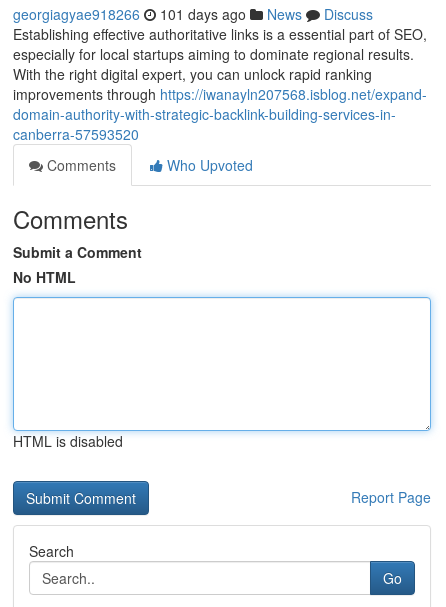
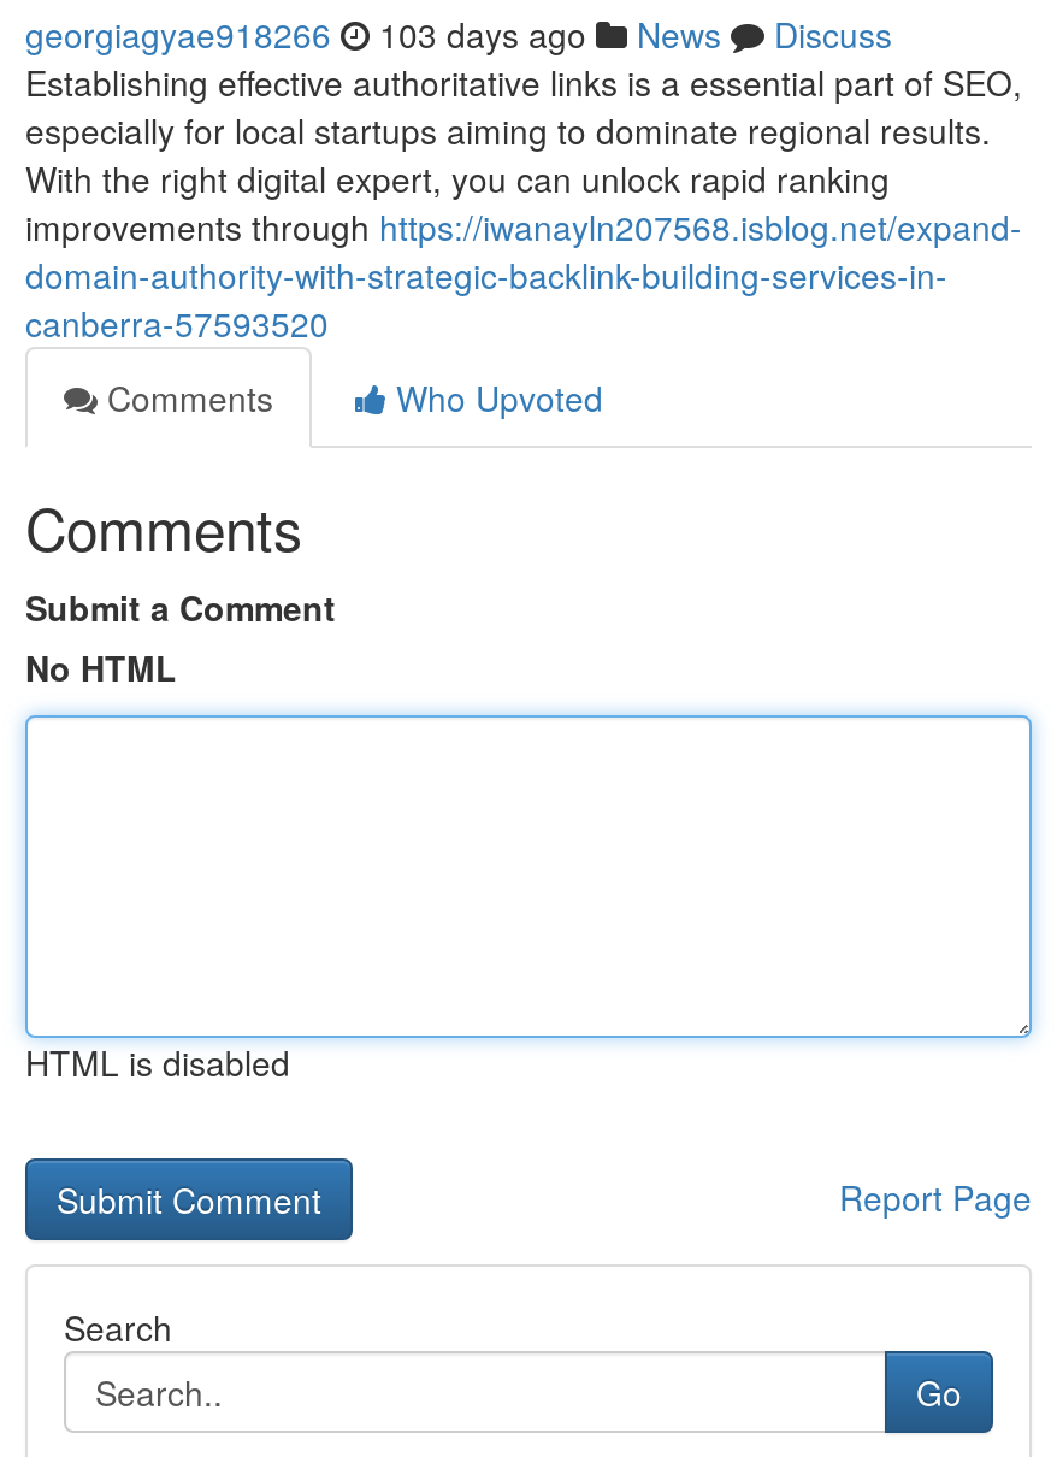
[13,4,373,24] georgiagyae918266 101 days ago News Discuss -> [25,10,892,58] georgiagyae918266 103 days ago News Discuss

